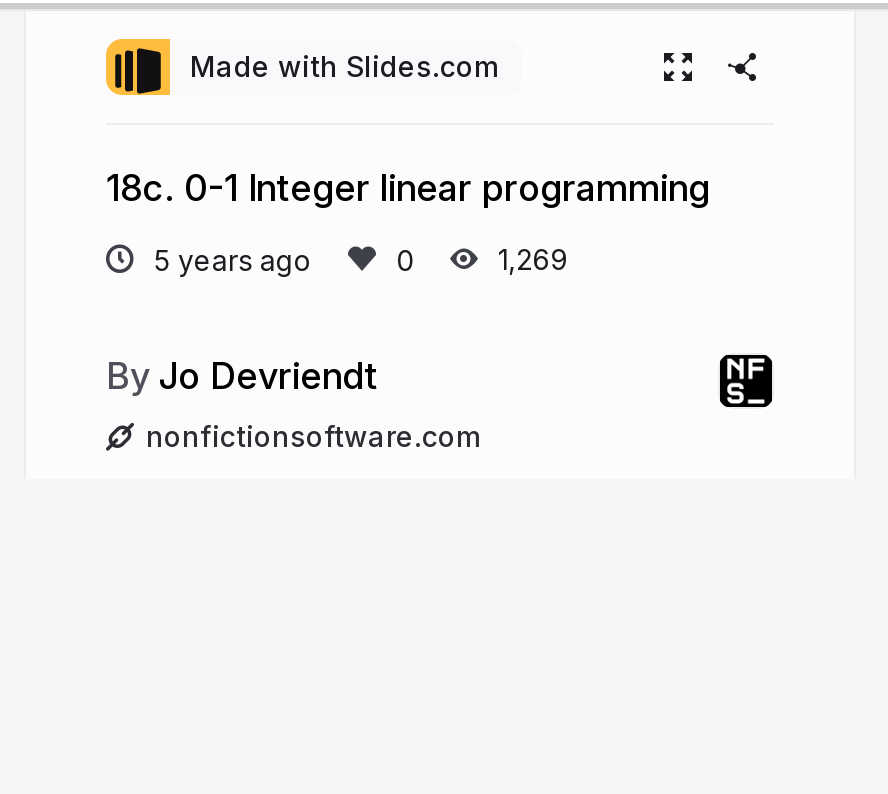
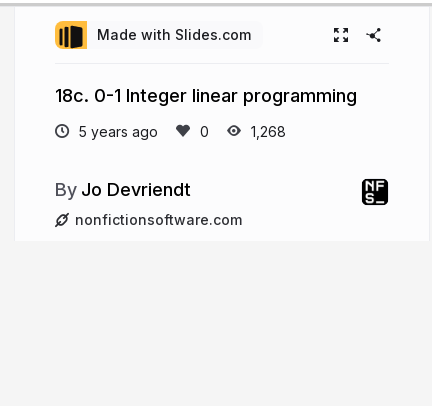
[498,242,568,276] 1,269 -> [251,123,286,140] 1,268

